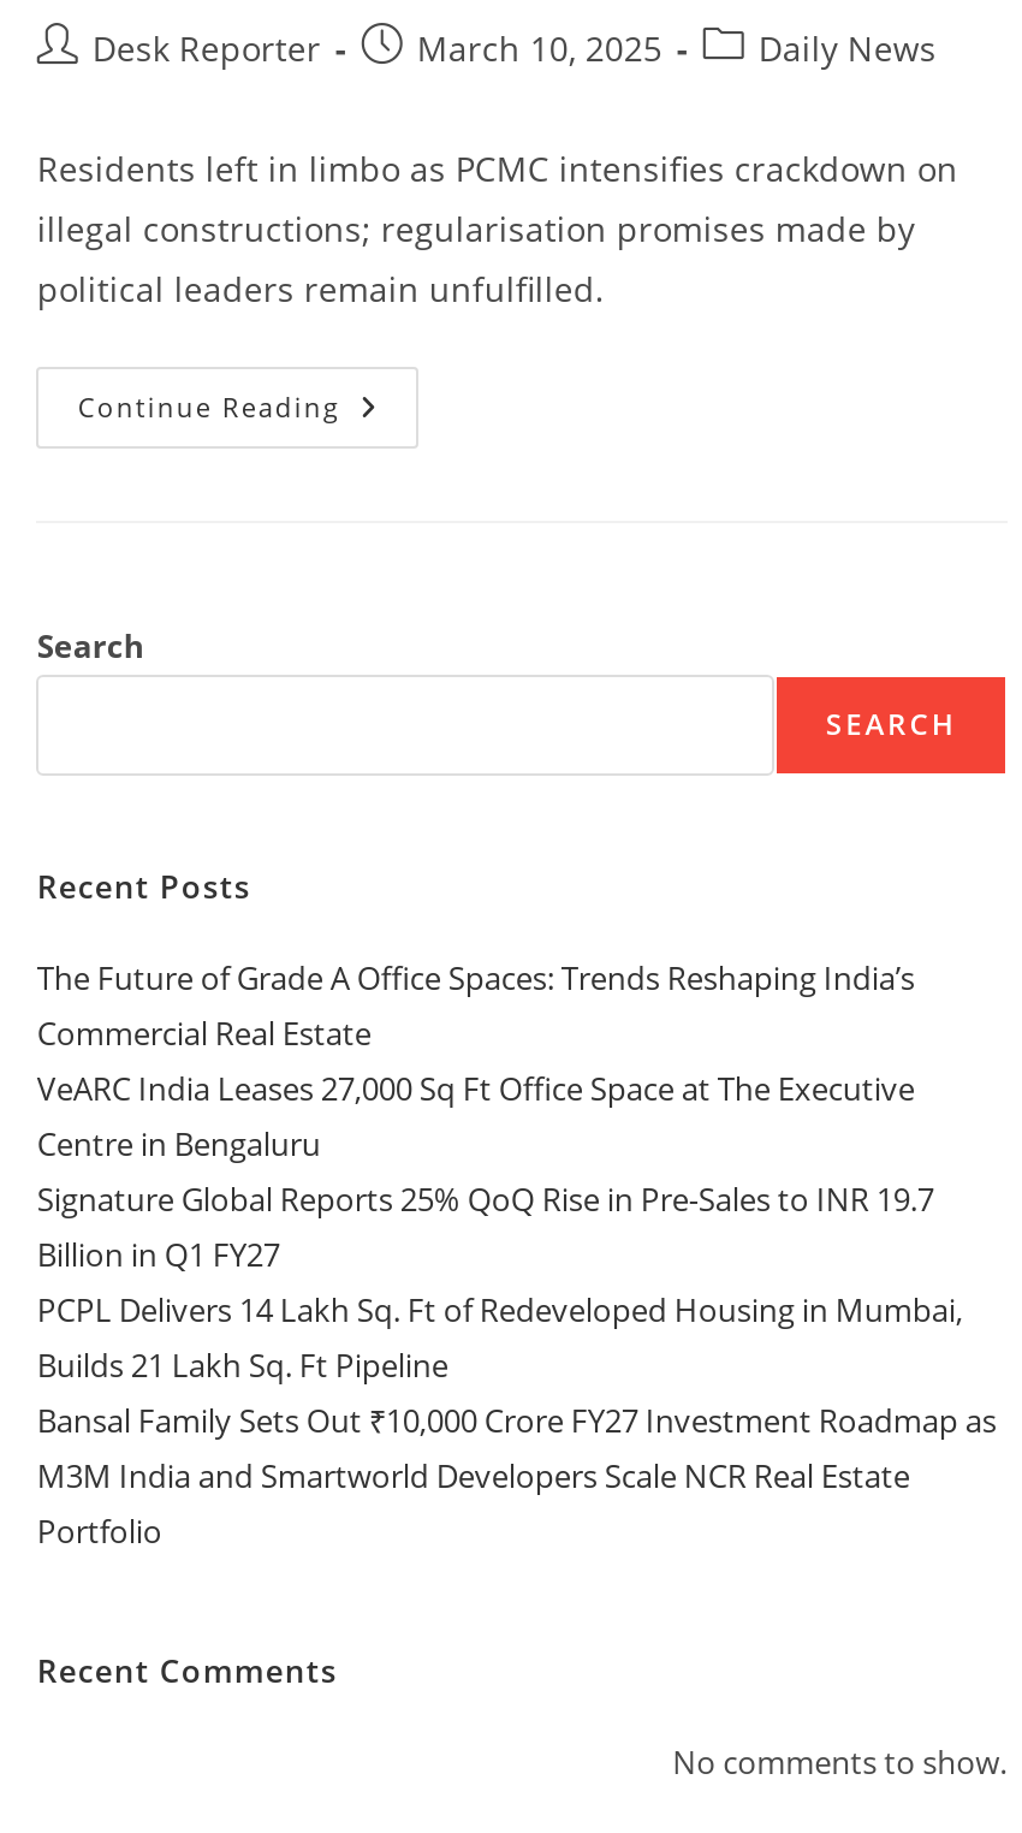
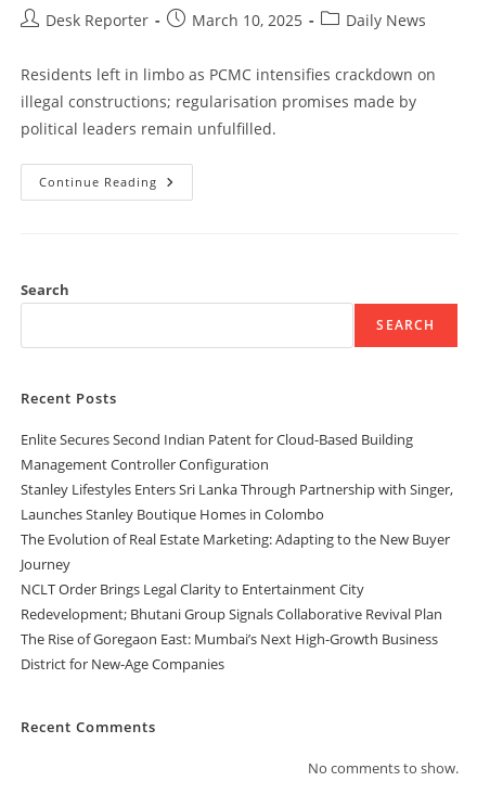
[37,957,997,1553] The Future of Grade A Office Spaces: Trends Reshaping India’s | Commercial Real Estate | VeARC India Leases 27,000 Sq Ft Office Space at The Executive | Centre in Bengaluru | Signature Global Reports 25% QoQ Rise in Pre-Sales to INR 19.7 | Billion in Q1 FY27 | PCPL Delivers 14 Lakh Sq. Ft of Redeveloped Housing in Mumbai, | Builds 21 Lakh Sq. Ft Pipeline | Bansal Family Sets Out ₹10,000 Crore FY27 Investment Roadmap as | M3M India and Smartworld Developers Scale NCR Real Estate | Portfolio -> [21,430,454,674] Enlite Secures Second Indian Patent for Cloud-Based Building | Management Controller Configuration | Stanley Lifestyles Enters Sri Lanka Through Partnership with Singer, | Launches Stanley Boutique Homes in Colombo | The Evolution of Real Estate Marketing: Adapting to the New Buyer | Journey | NCLT Order Brings Legal Clarity to Entertainment City | Redevelopment; Bhutani Group Signals Collaborative Revival Plan | The Rise of Goregaon East: Mumbai’s Next High-Growth Business | District for New-Age Companies

